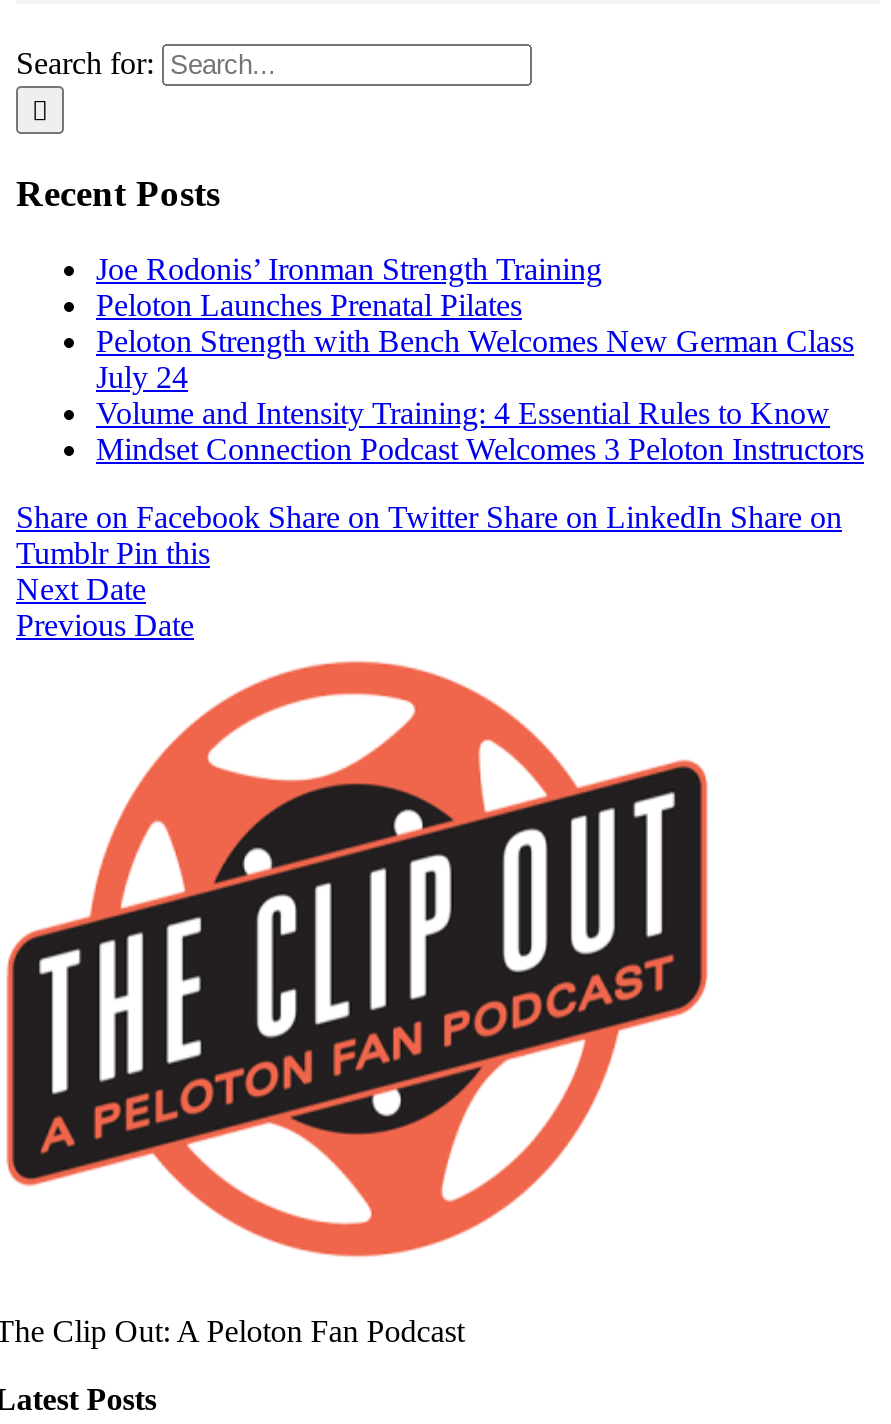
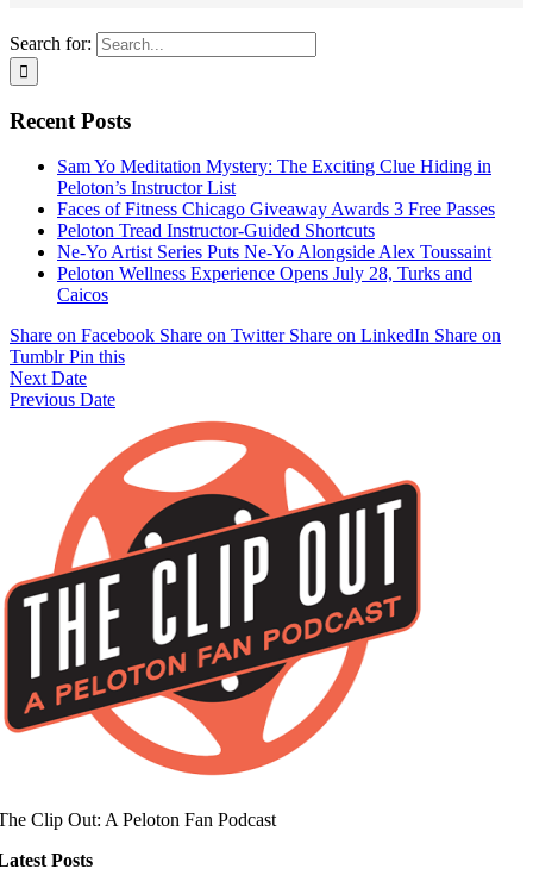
[96,253,864,467] Joe Rodonis’ Ironman Strength Training | Peloton Launches Prenatal Pilates | Peloton Strength with Bench Welcomes New German Class | July 24 | Volume and Intensity Training: 4 Essential Rules to Know | Mindset Connection Podcast Welcomes 3 Peloton Instructors -> [57,156,495,305] Sam Yo Meditation Mystery: The Exciting Clue Hiding in | Peloton’s Instructor List | Faces of Fitness Chicago Giveaway Awards 3 Free Passes | Peloton Tread Instructor-Guided Shortcuts | Ne-Yo Artist Series Puts Ne-Yo Alongside Alex Toussaint | Peloton Wellness Experience Opens July 28, Turks and | Caicos

